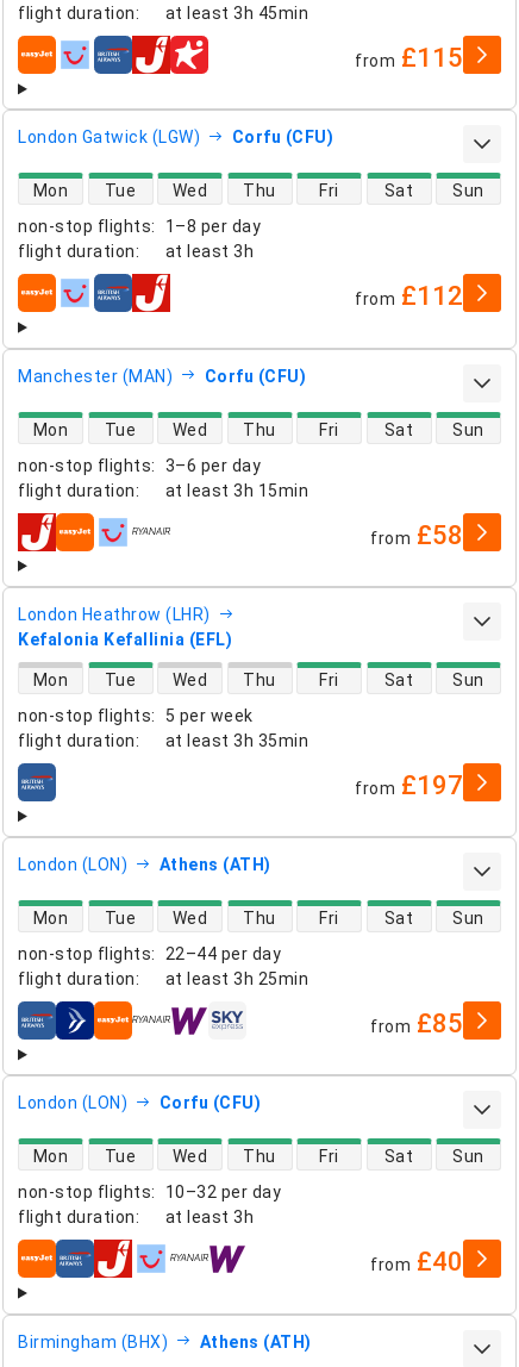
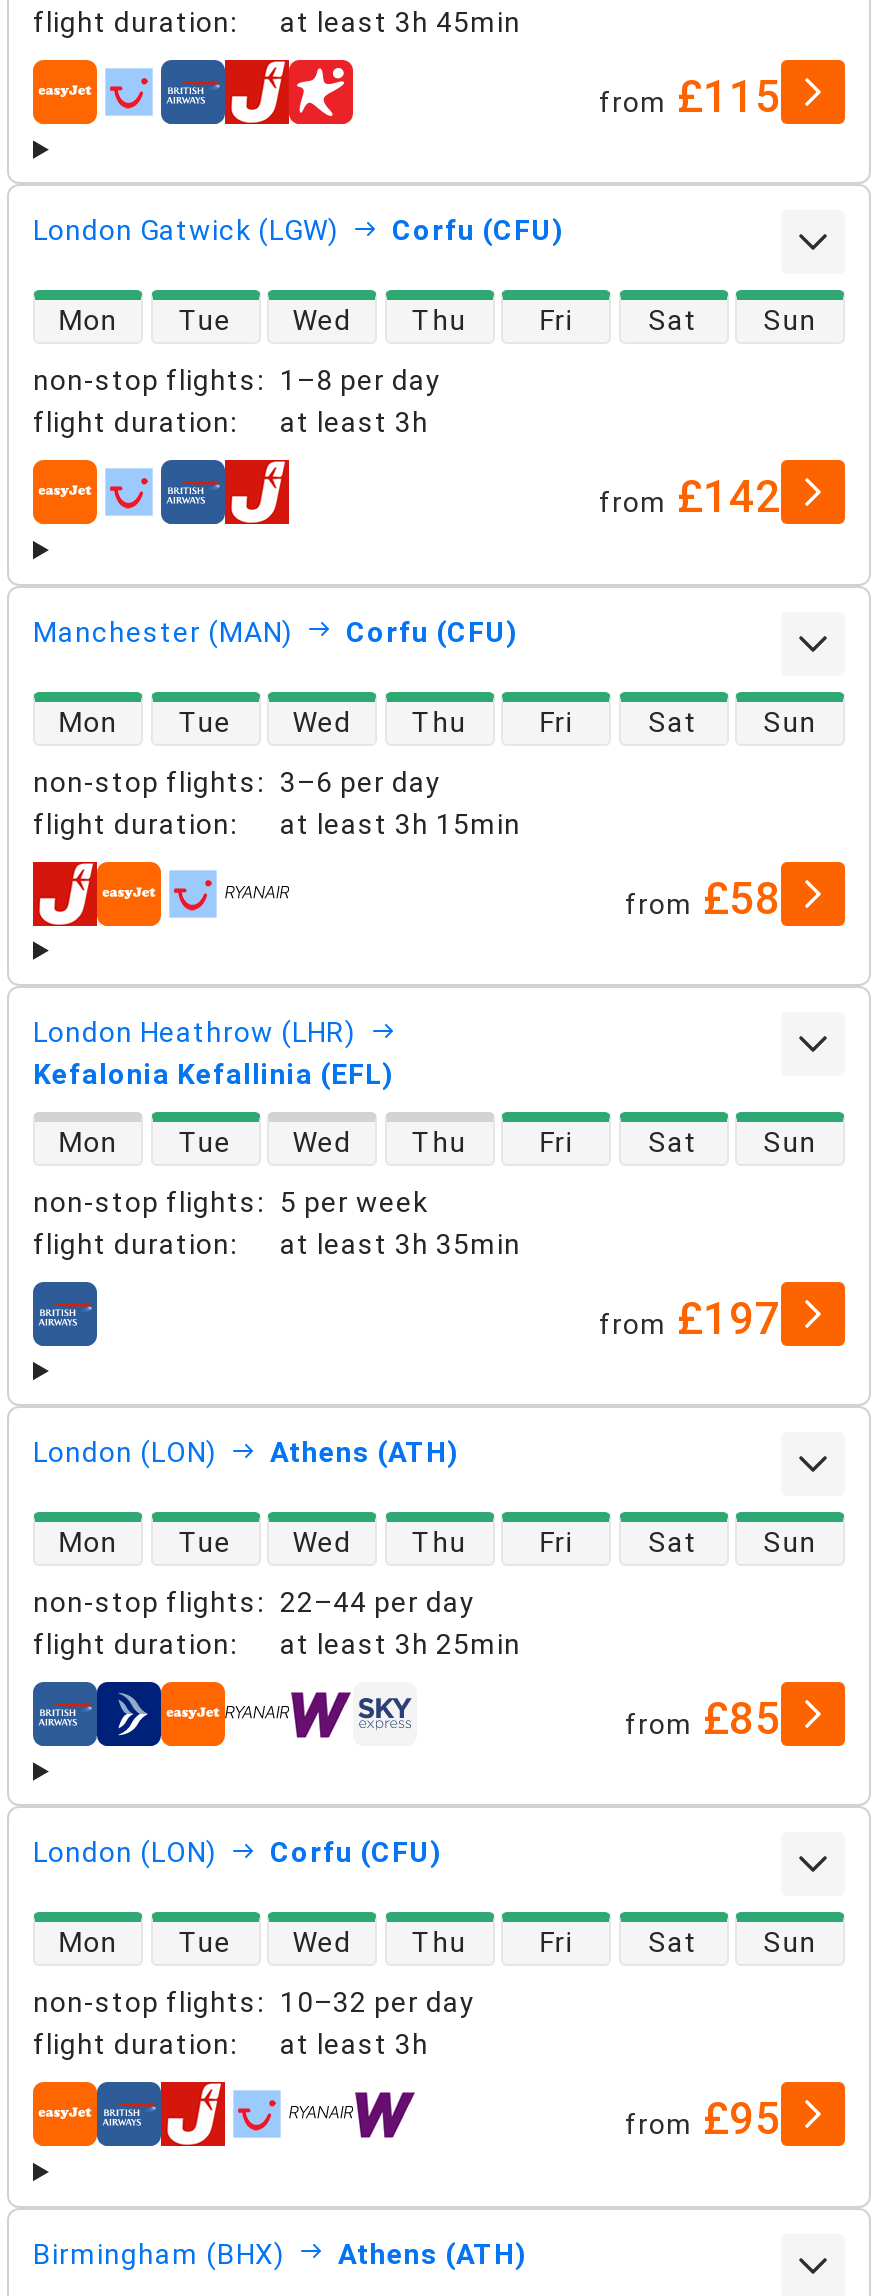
[355,281,463,311] from £112 -> [599,473,781,523] from £142
[370,1247,463,1277] from £40 -> [625,2095,781,2145] from £95

